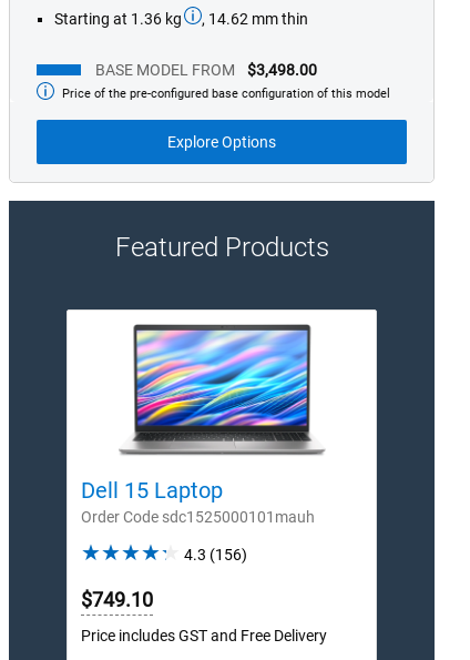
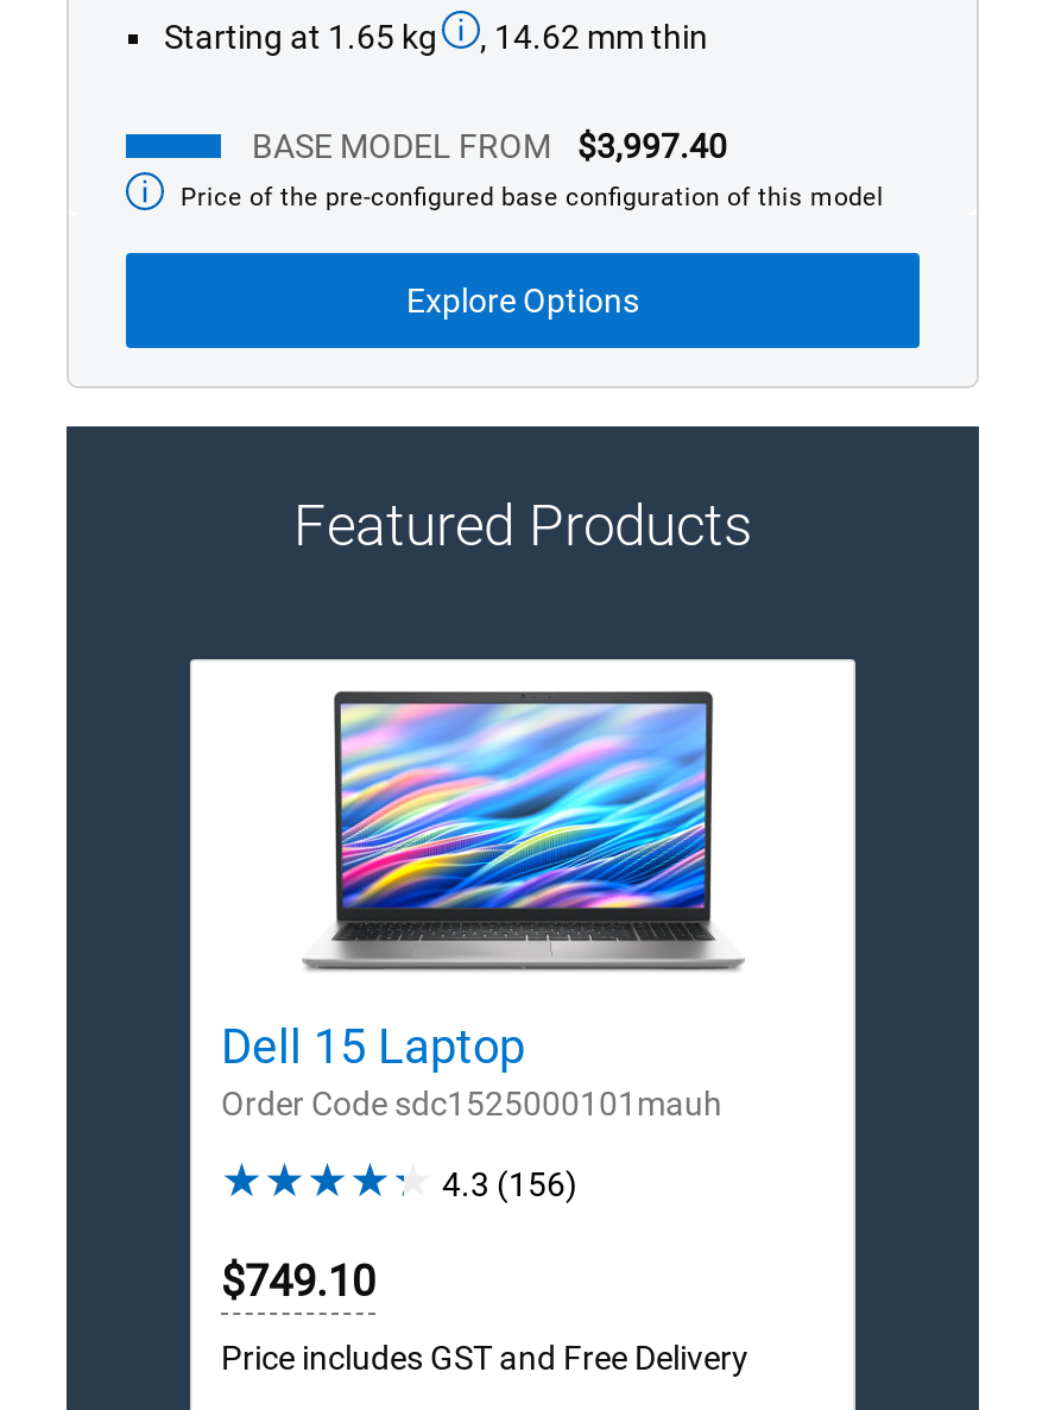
[54,10,182,28] Starting at 1.36 kg -> [164,19,437,57] Starting at 1.65 kg
[95,61,317,79] BASE MODEL FROM $3,498.00 -> [252,128,727,166] BASE MODEL FROM $3,997.40

